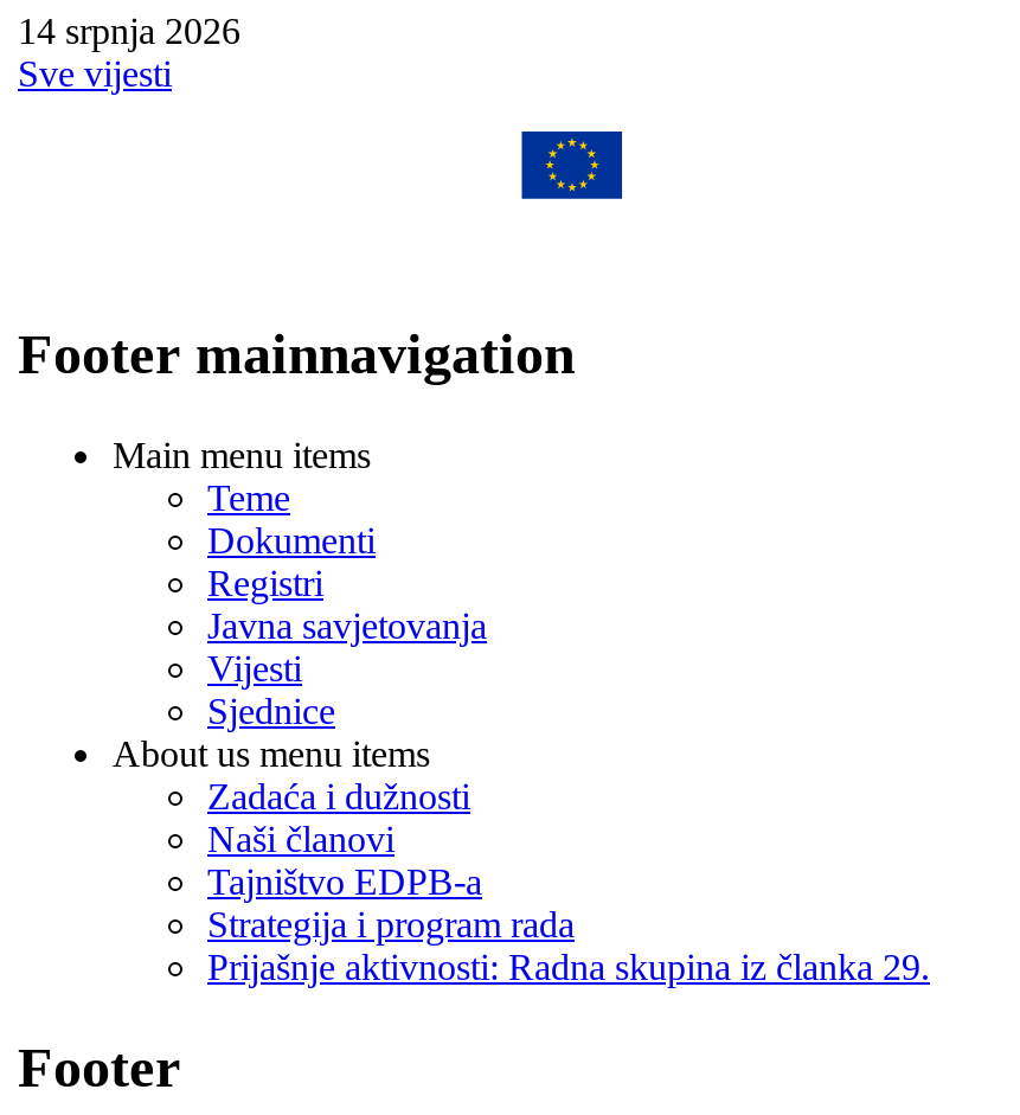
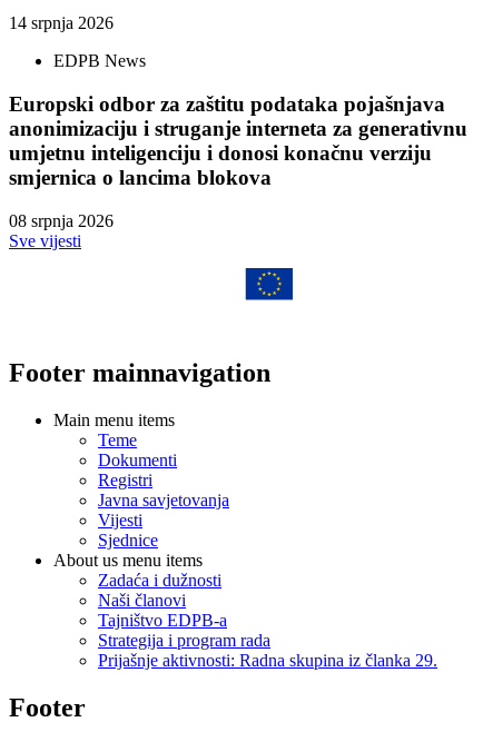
none -> [9,52,467,230] EDPB News | Europski odbor za zaštitu podataka pojašnjava | anonimizaciju i struganje interneta za generativnu | umjetnu inteligenciju i donosi konačnu verziju | smjernica o lancima blokova | 08 srpnja 2026

